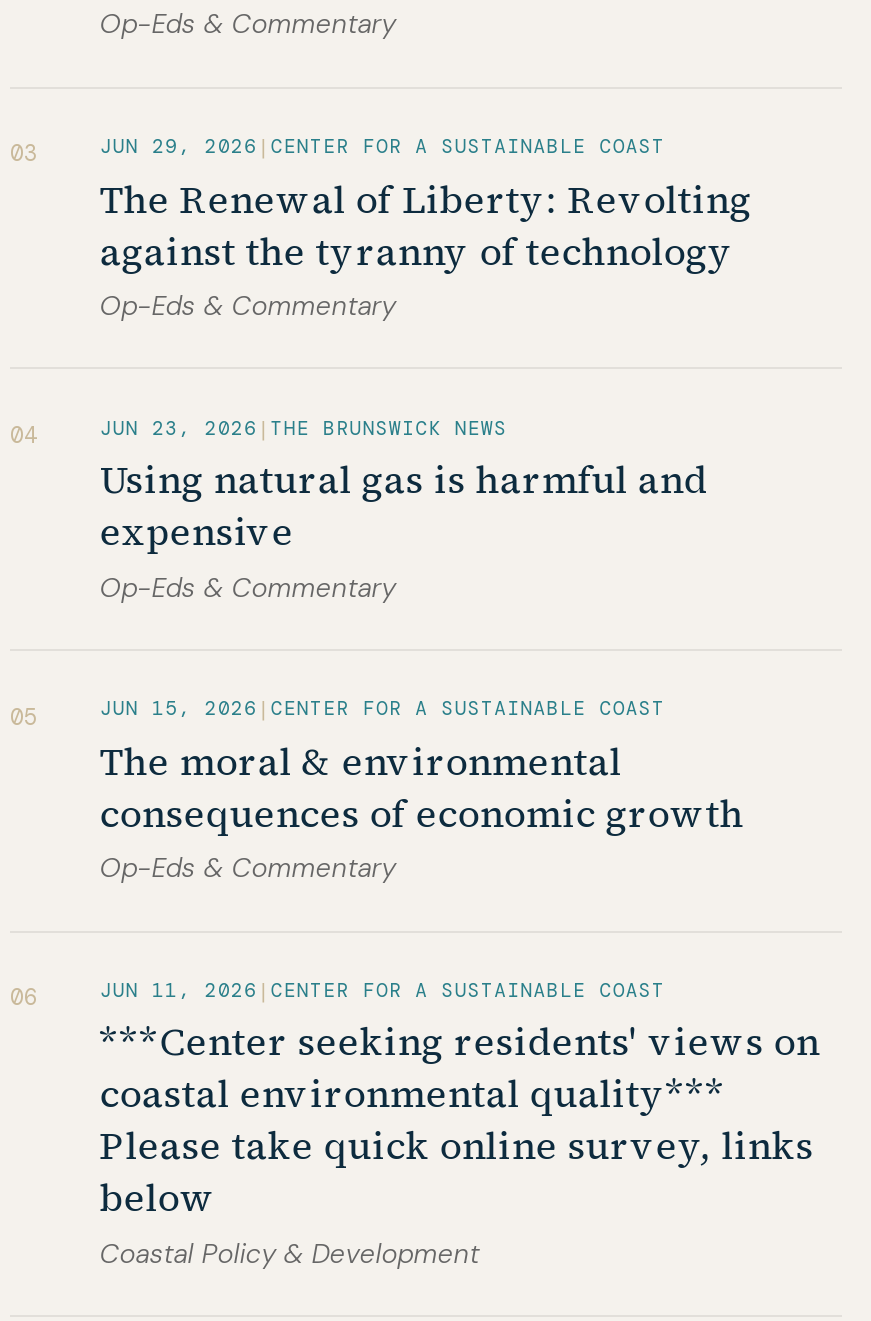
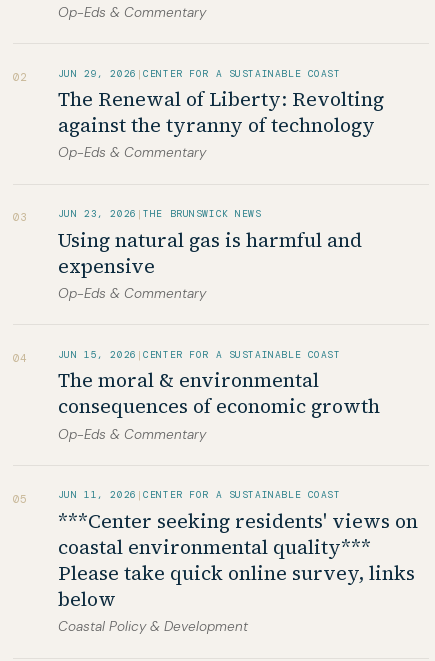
[10,140,38,168] 03 -> [13,70,27,84] 02
[10,421,38,449] 04 -> [13,210,27,224] 03
[10,702,38,730] 05 -> [13,351,27,365] 04
[10,983,38,1011] 06 -> [13,491,27,505] 05

